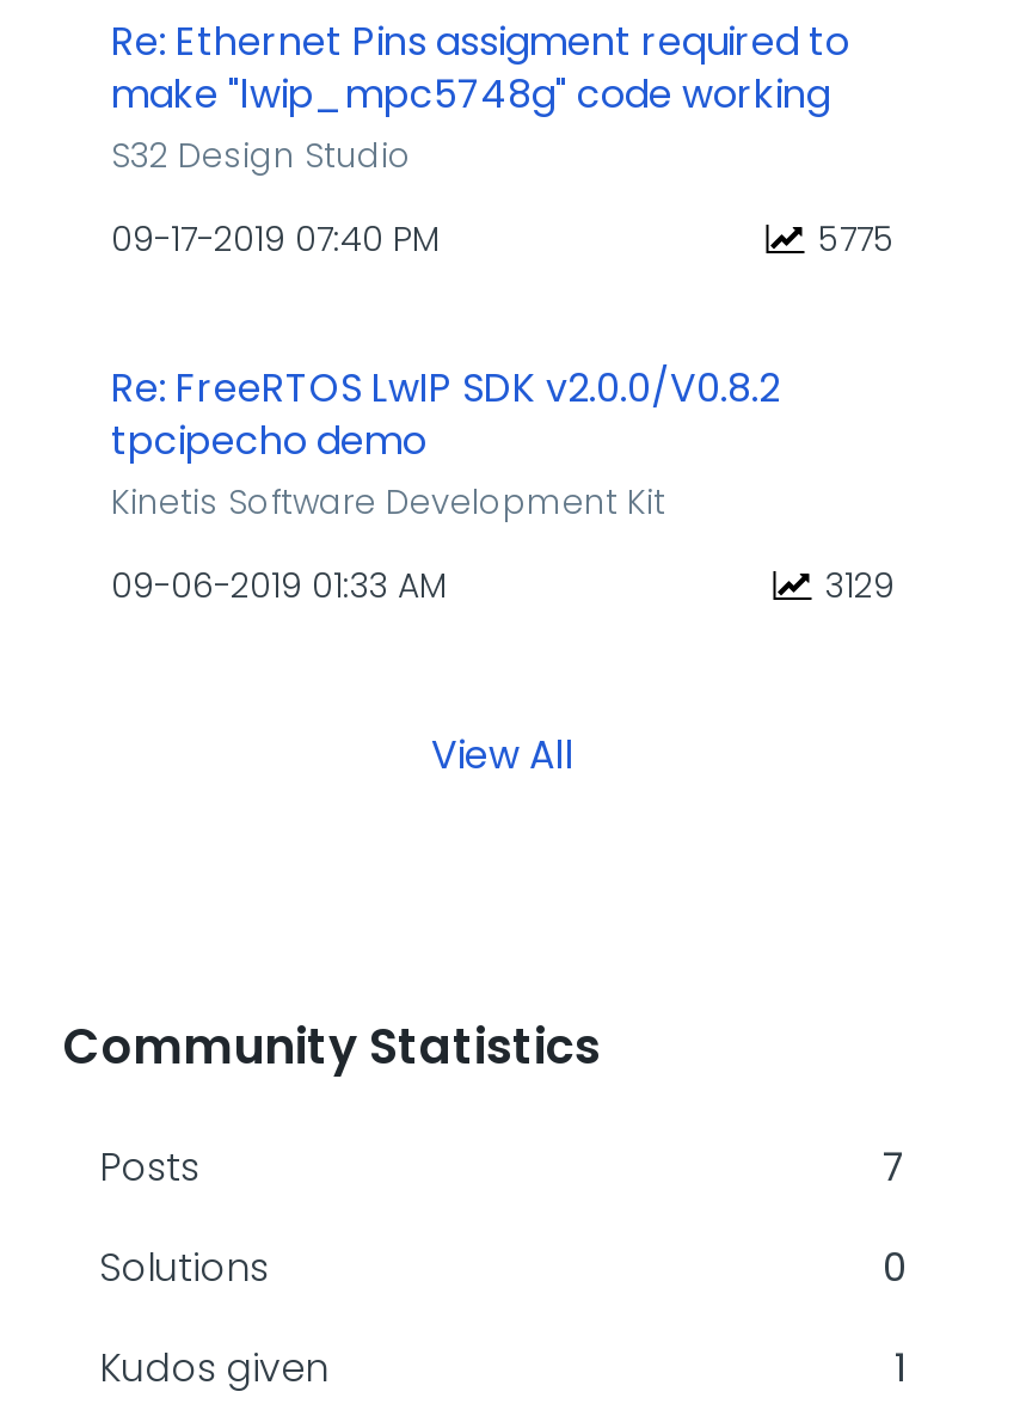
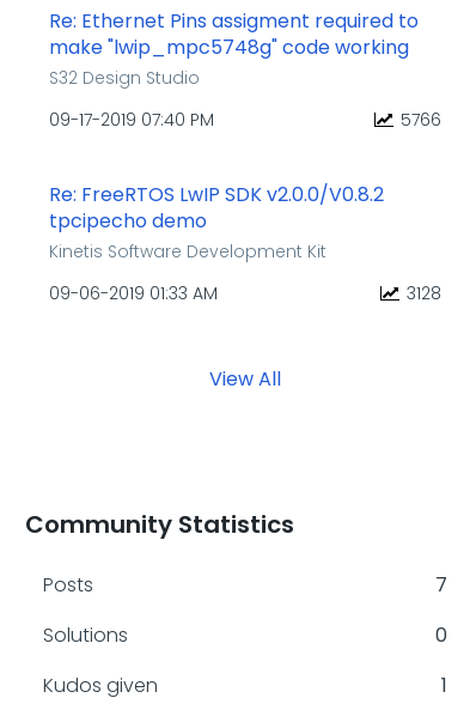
[809,216,895,263] 5775 -> [396,108,441,132] 5766
[816,562,895,610] 3129 -> [402,282,441,306] 3128

